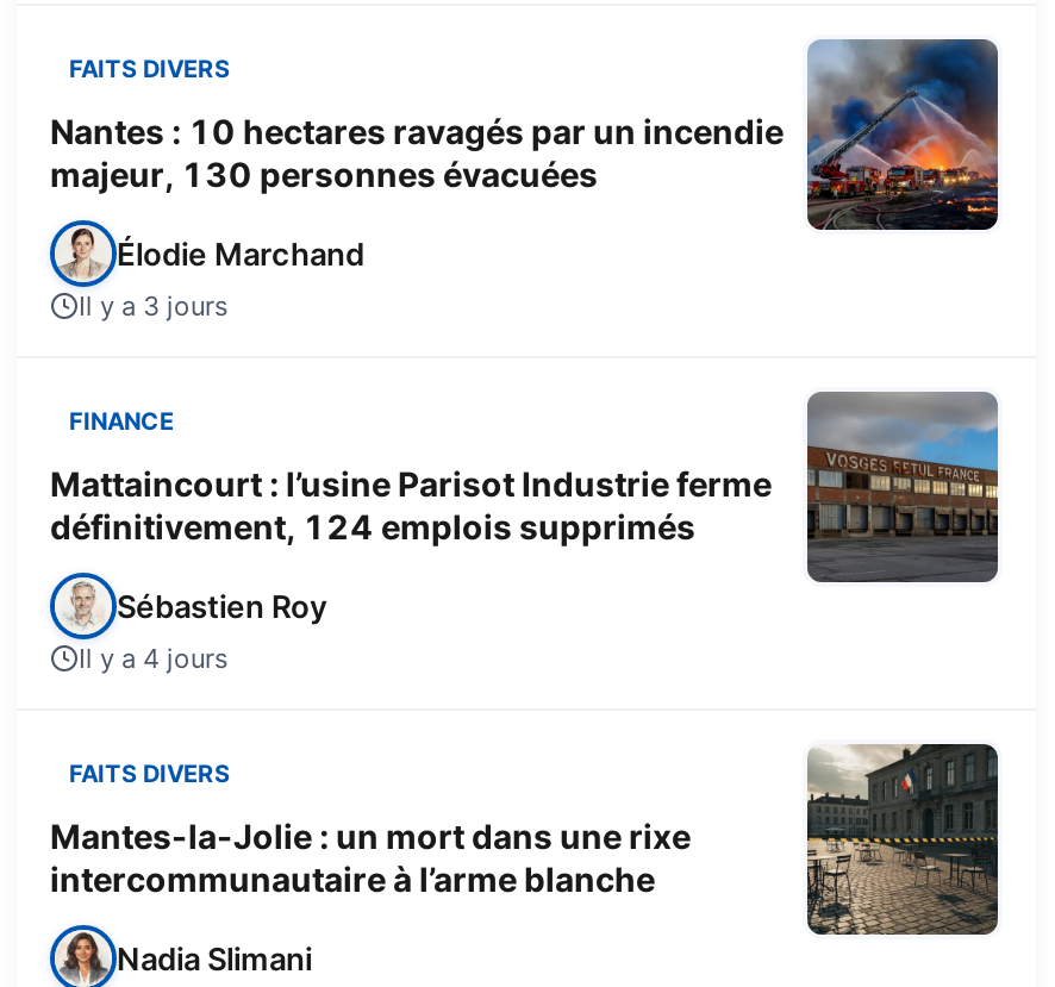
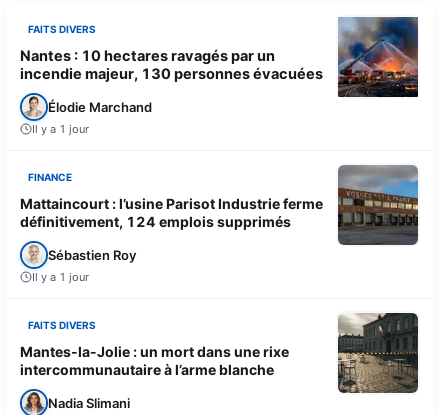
[79,288,229,322] Il y a 3 jours -> [32,122,89,136] Il y a 1 jour
[79,641,229,674] Il y a 4 jours -> [32,270,89,284] Il y a 1 jour

